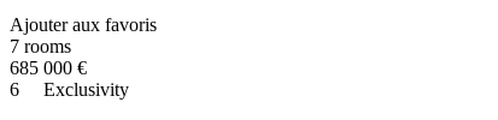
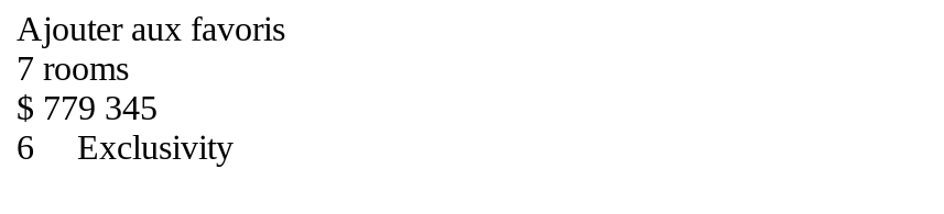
[10,57,87,78] 685 000 € -> [17,88,158,126] $779 345

